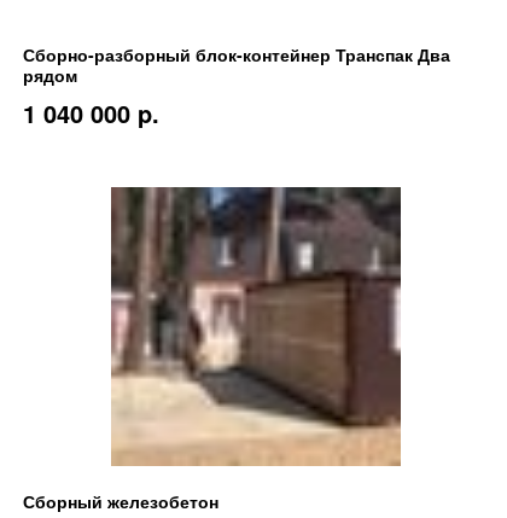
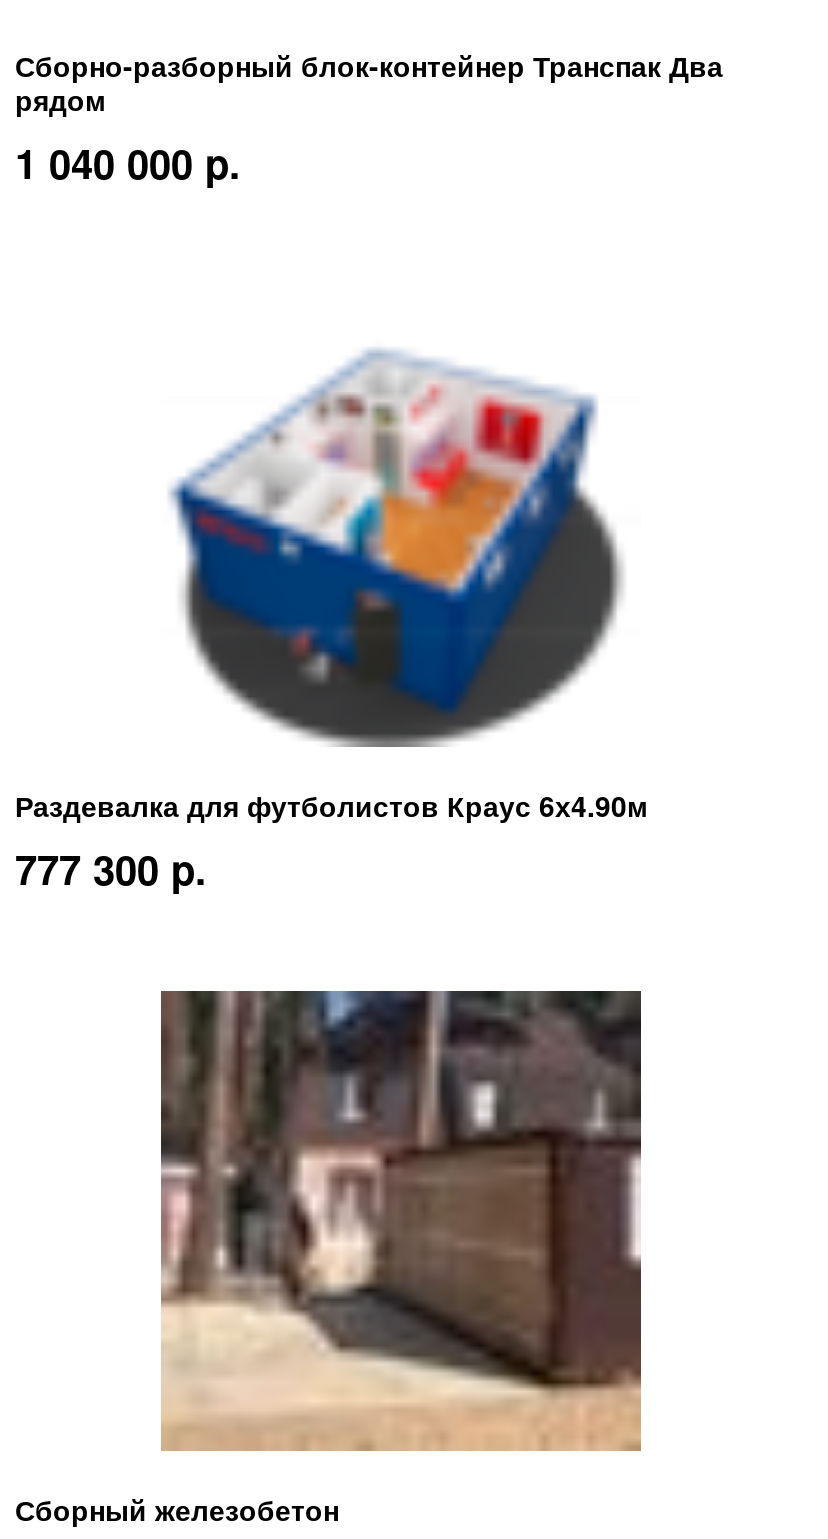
none -> [15,349,647,896] [image] | Раздевалка для футболистов Краус 6х4.90м | 777 300 p.

